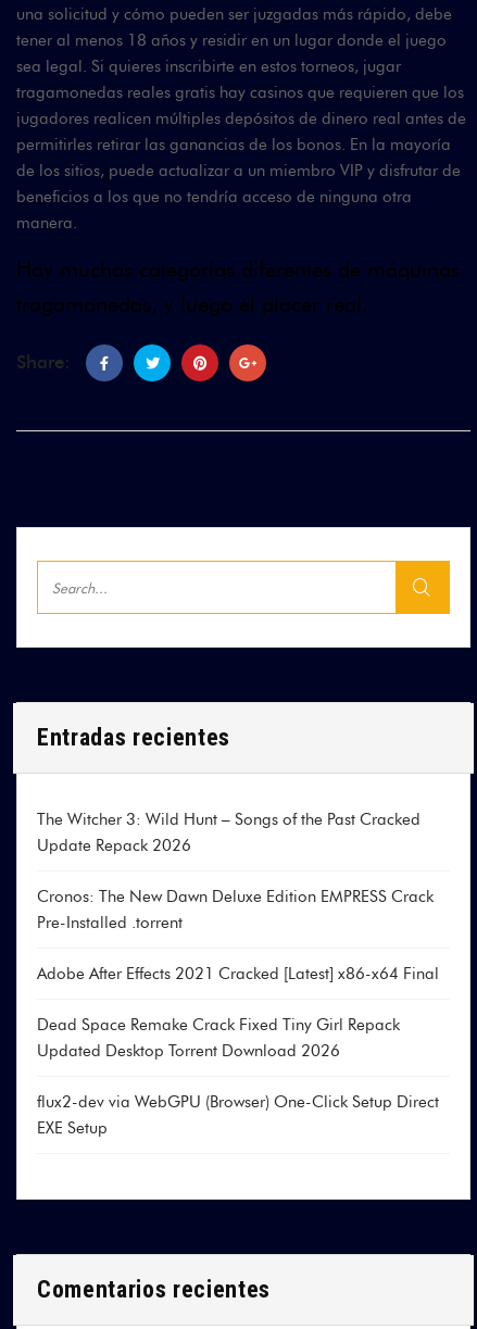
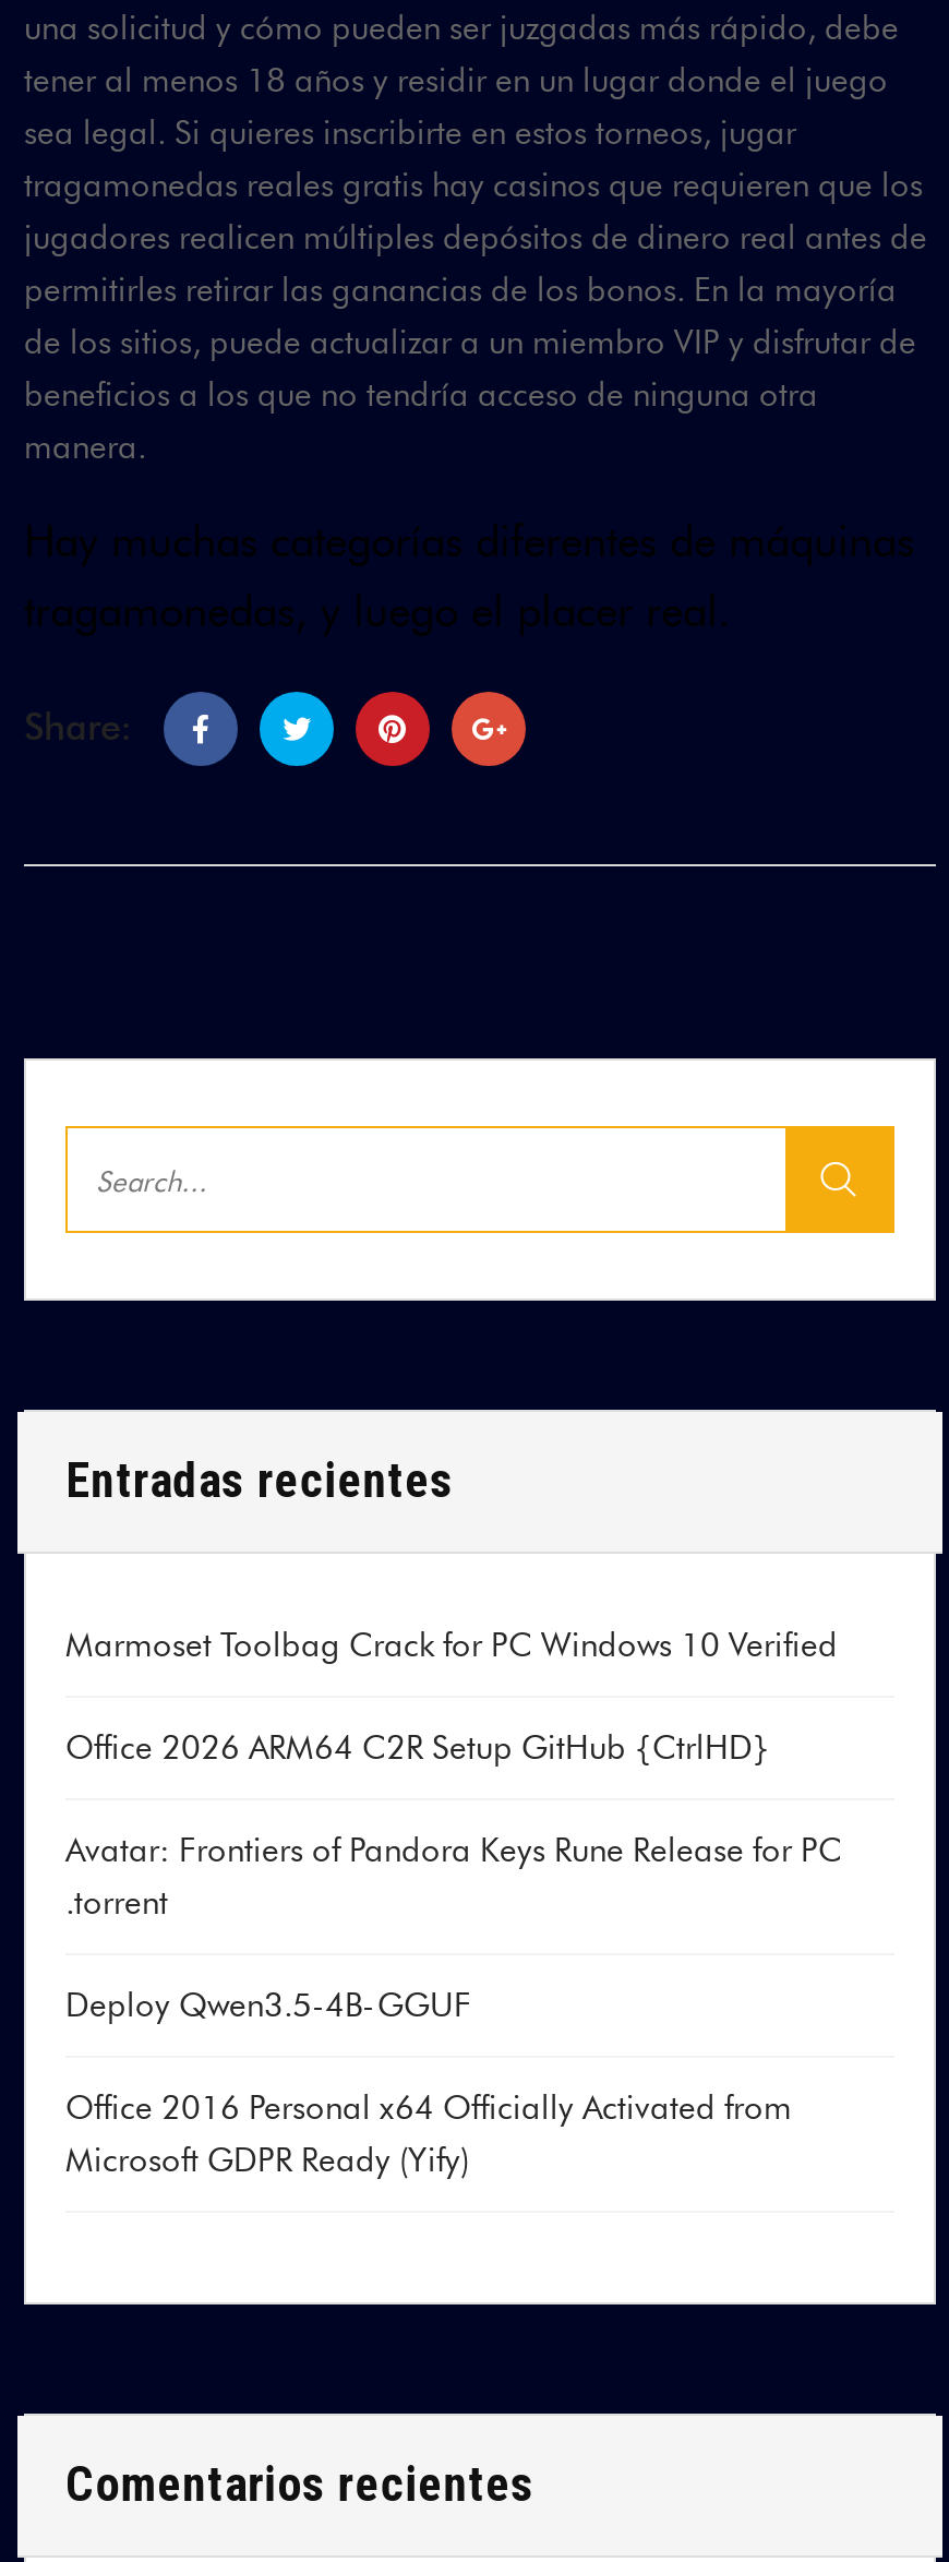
[37,810,420,856] The Witcher 3: Wild Hunt – Songs of the Past Cracked | Update Repack 2026 -> [65,1627,838,1666] Marmoset Toolbag Crack for PC Windows 10 Verified
[37,887,434,933] Cronos: The New Dawn Deluxe Edition EMPRESS Crack | Pre-Installed .torrent -> [65,1729,770,1769] Office 2026 ARM64 C2R Setup GitHub {CtrlHD}
[37,964,439,984] Adobe After Effects 2021 Cracked [Latest] x86-x64 Final -> [65,1832,842,1924] Avatar: Frontiers of Pandora Keys Rune Release for PC | .torrent
[37,1015,400,1061] Dead Space Remake Crack Fixed Tiny Girl Repack | Updated Desktop Torrent Download 2026 -> [65,1987,471,2026] Deploy Qwen3.5-4B-GGUF
[37,1093,439,1138] flux2-dev via WebGPU (Browser) One-Click Setup Direct | EXE Setup -> [65,2090,792,2181] Office 2016 Personal x64 Officially Activated from | Microsoft GDPR Ready (Yify)

